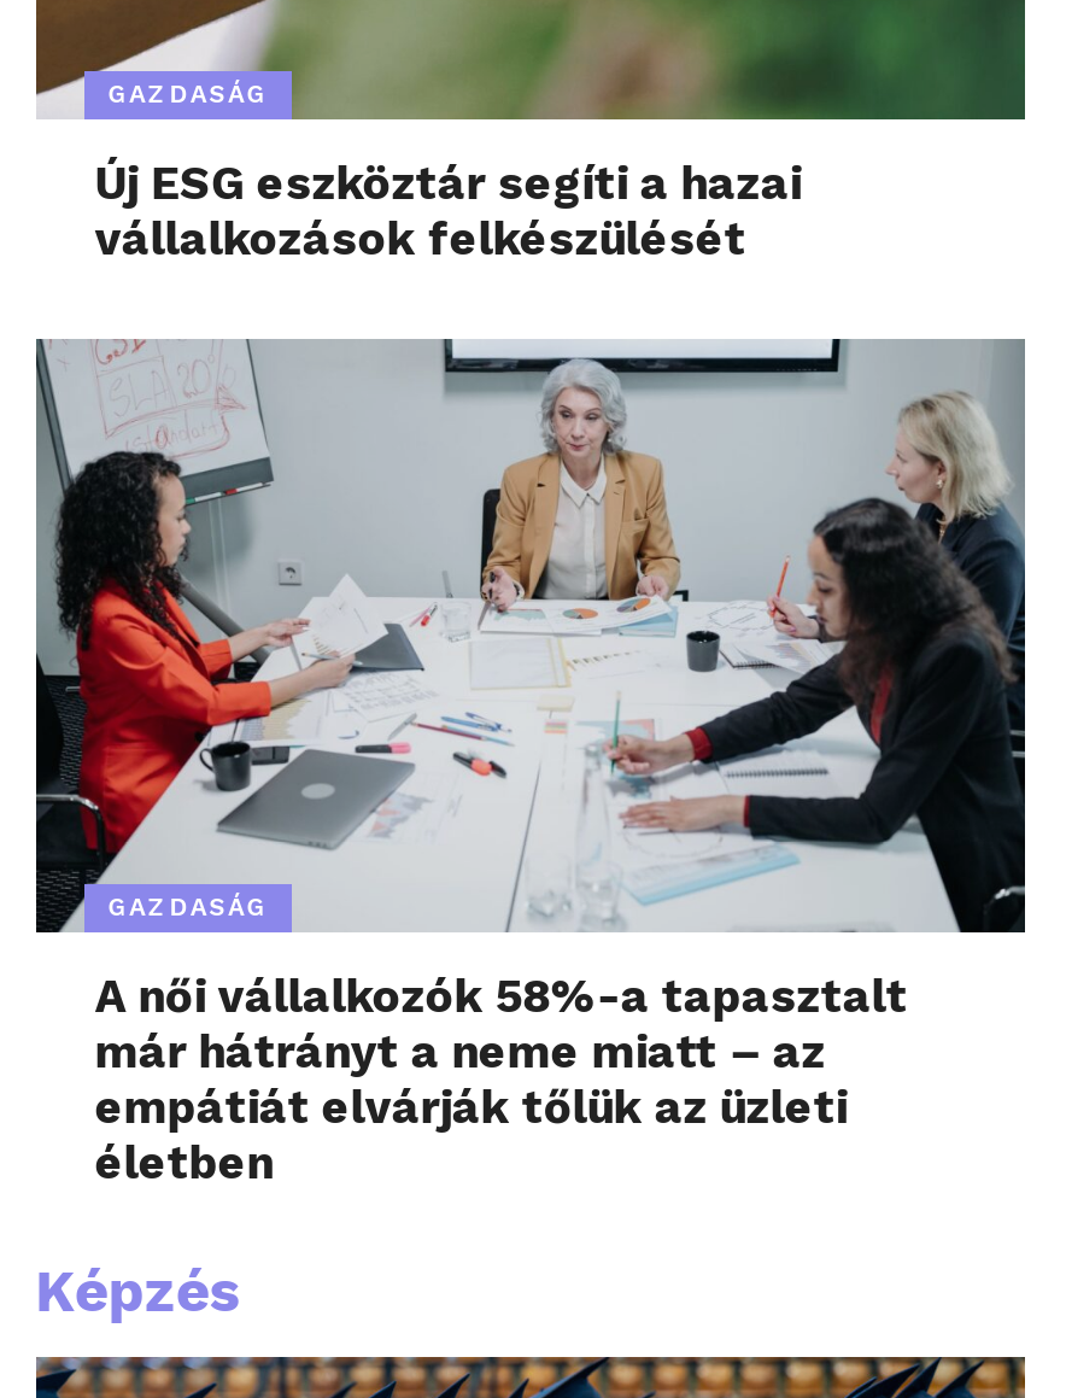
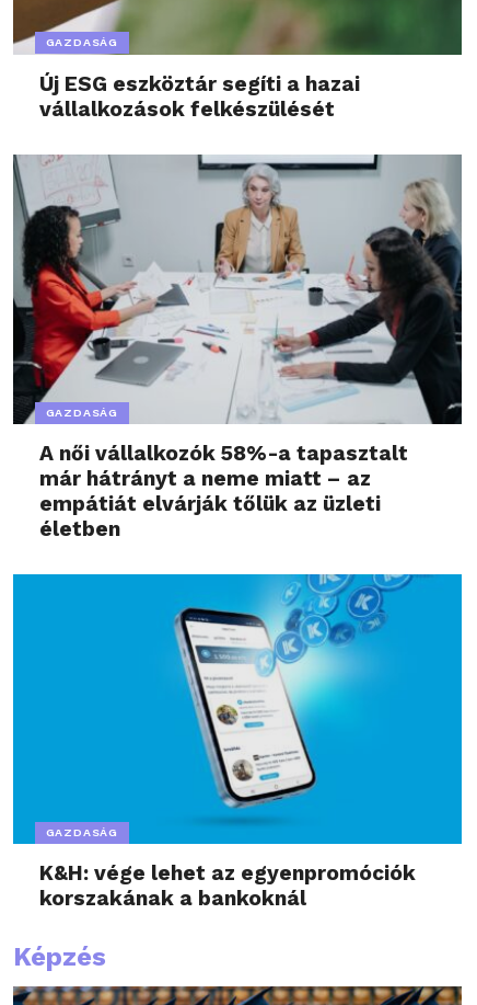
none -> [12,573,463,911] [image] | GAZDASÁG | K&H: vége lehet az egyenpromóciók | korszakának a bankoknál

